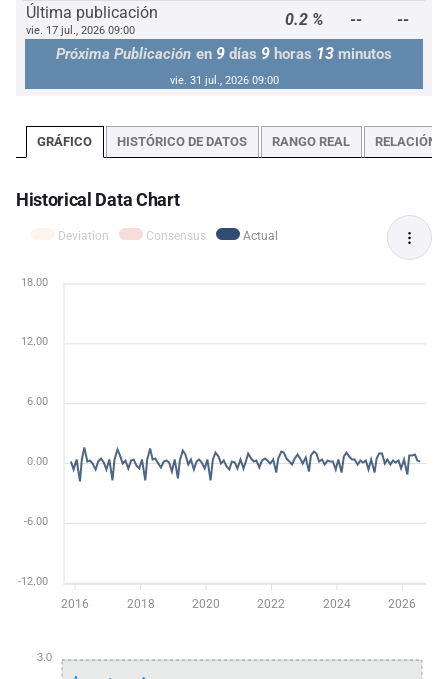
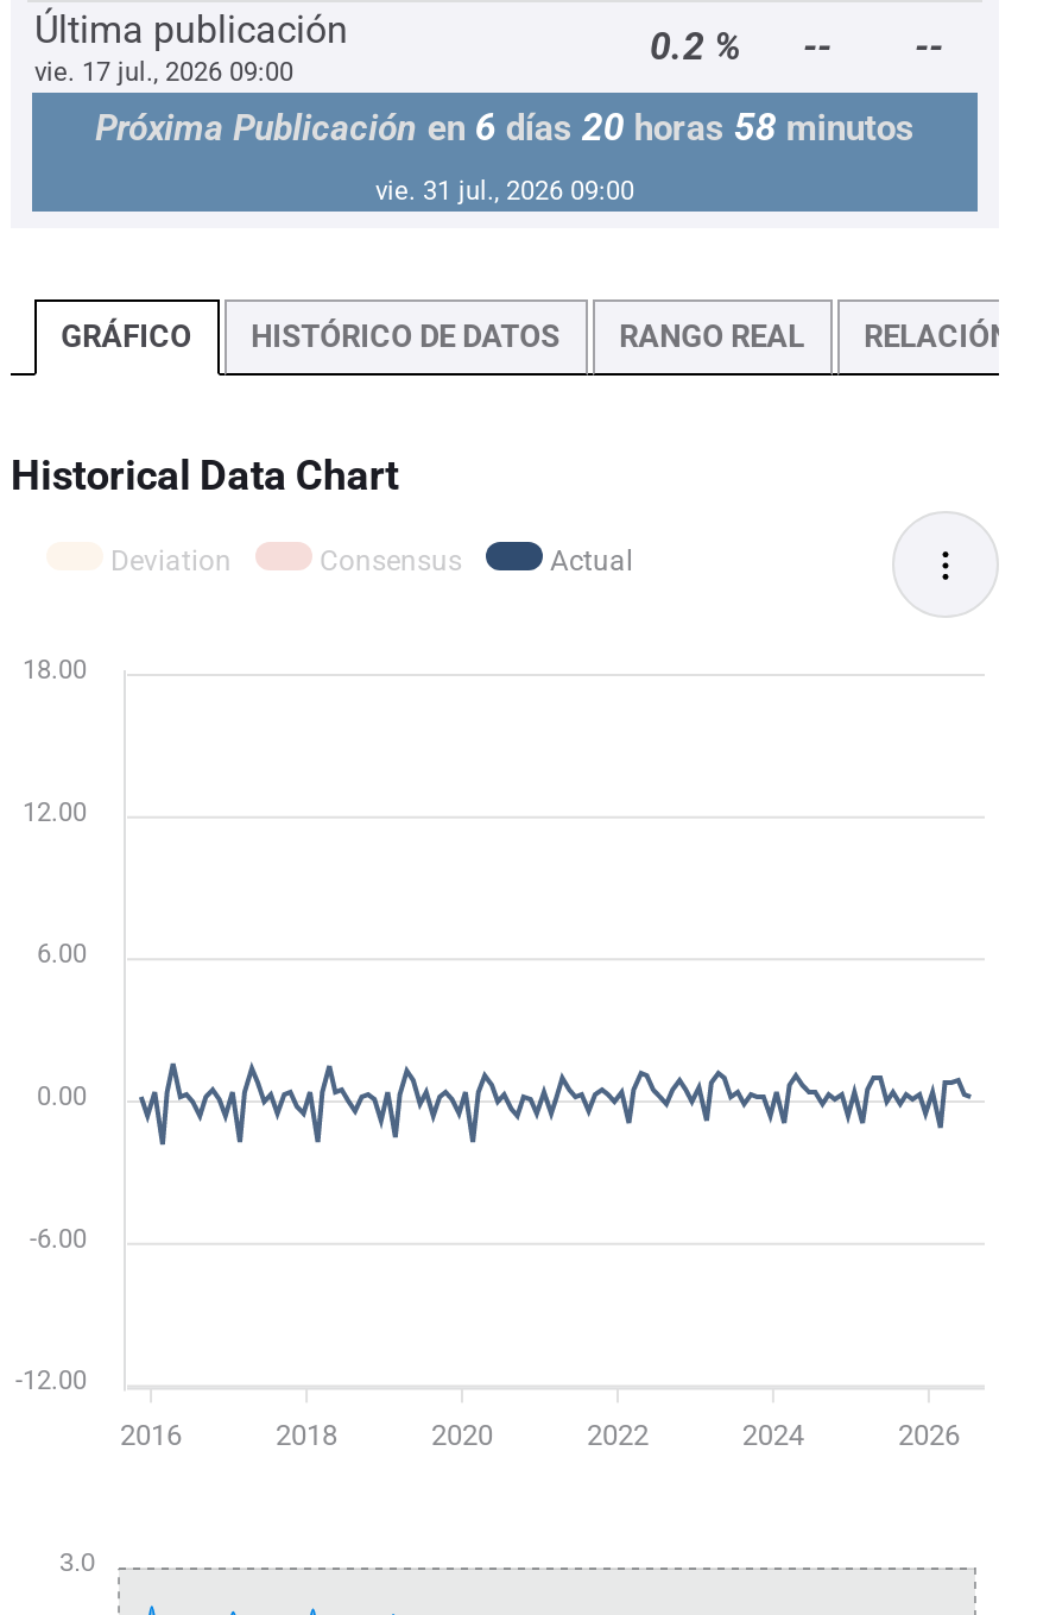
[56,44,392,63] Próxima Publicación en 9 días 9 horas 13 minutos -> [96,105,914,150] Próxima Publicación en 6 días 20 horas 58 minutos

